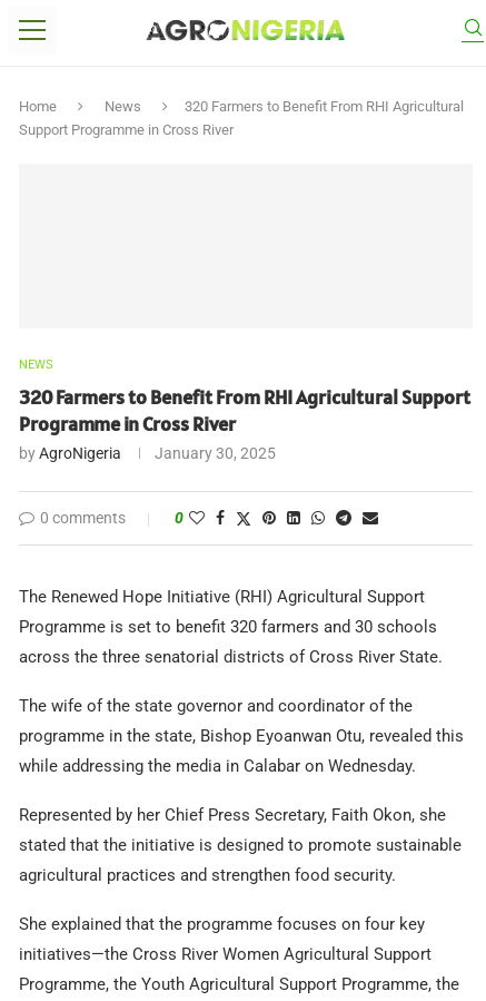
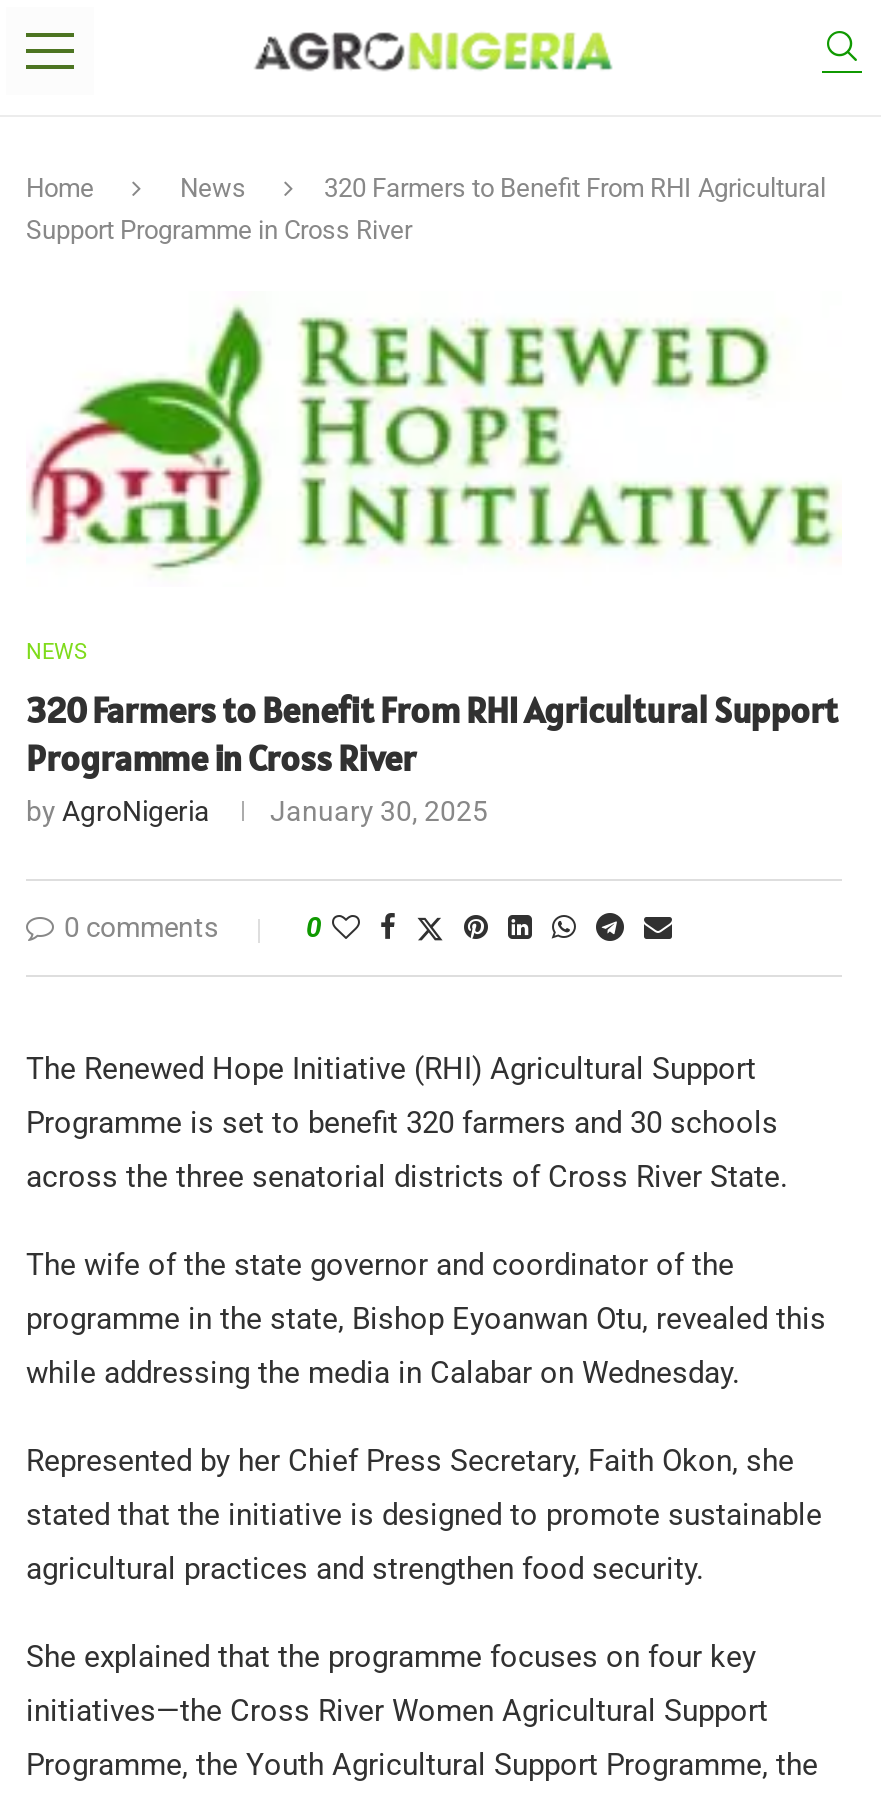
none -> [30,305,264,571] [image]
none -> [298,317,834,551] [image]

